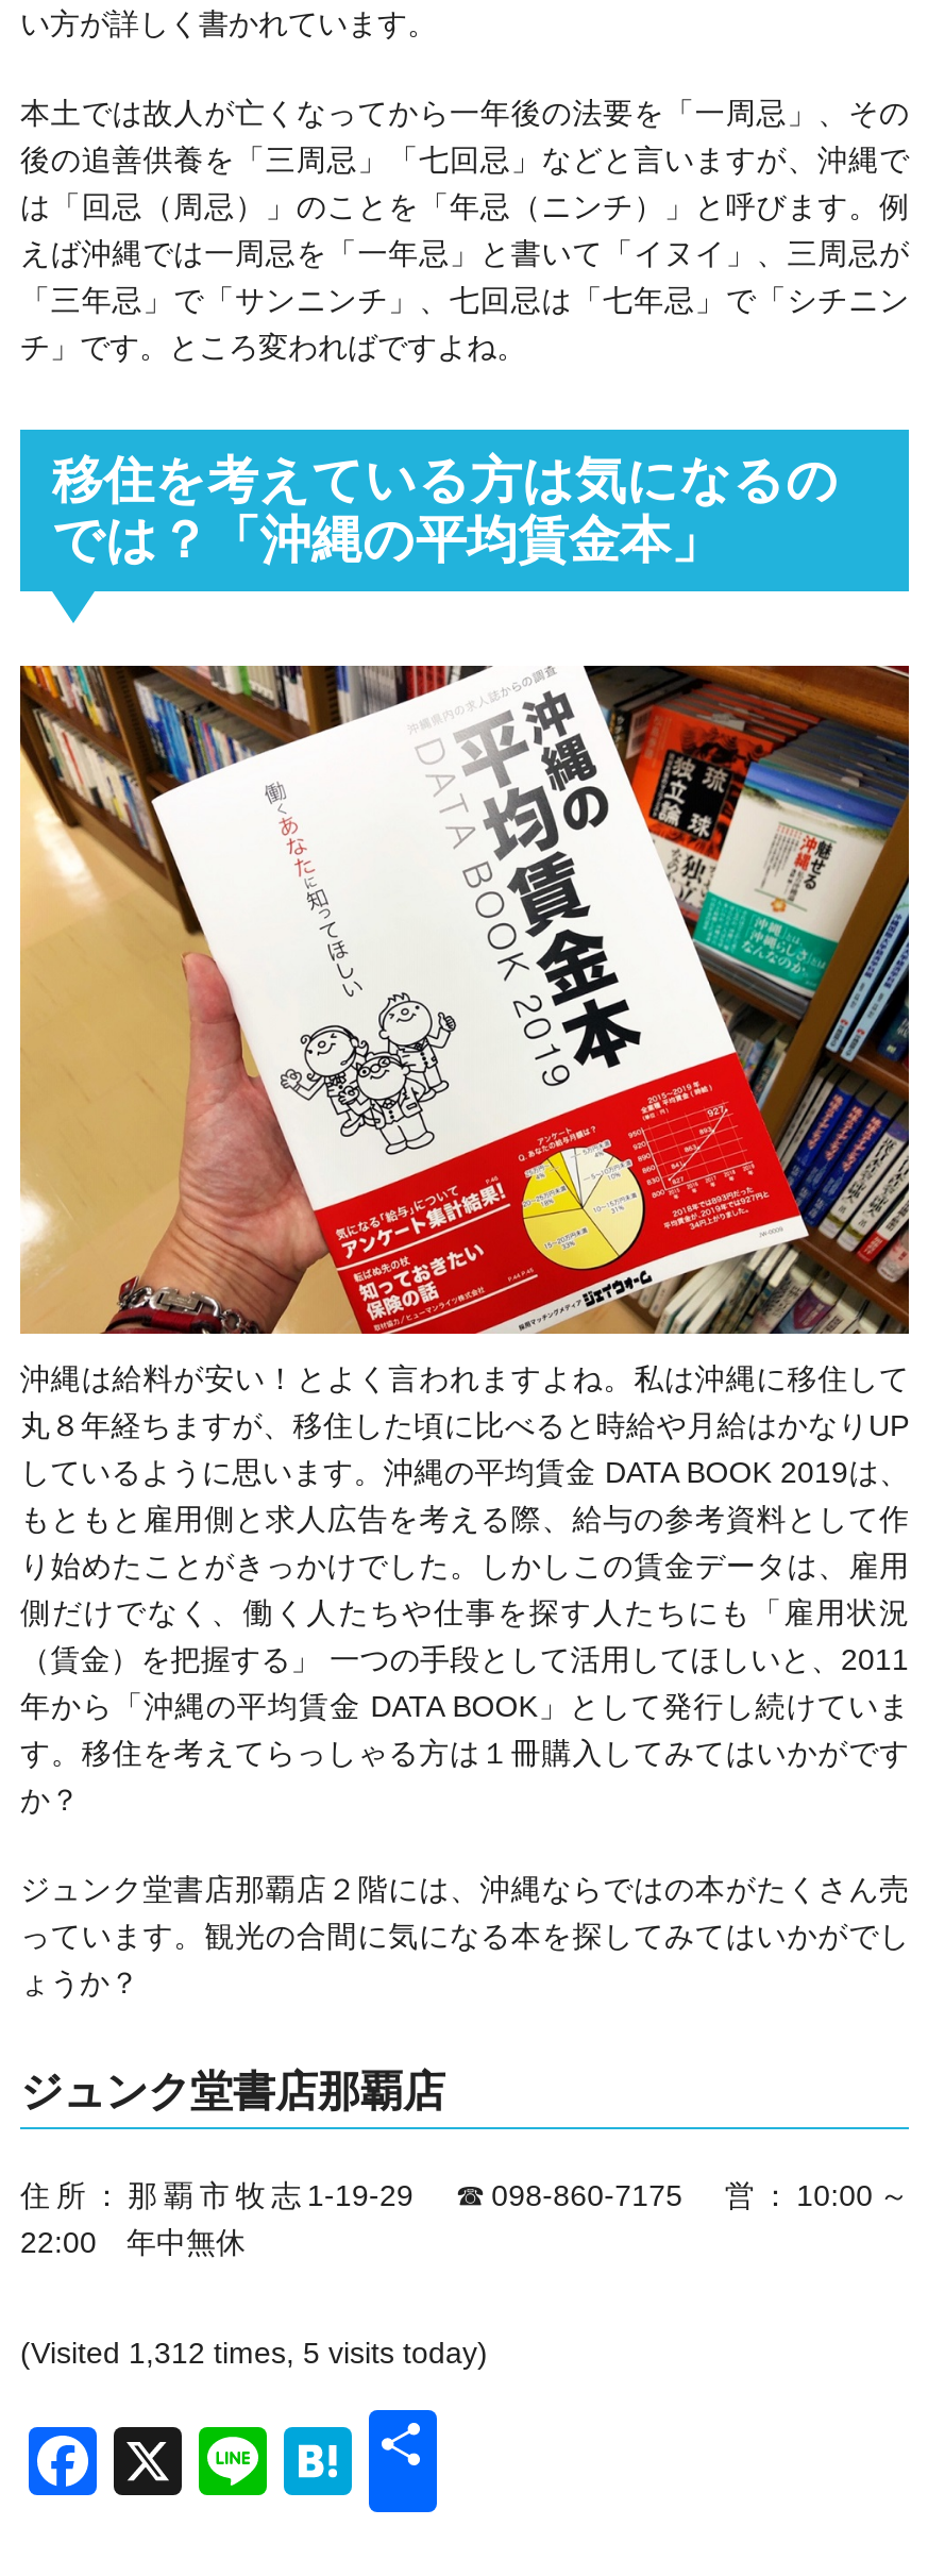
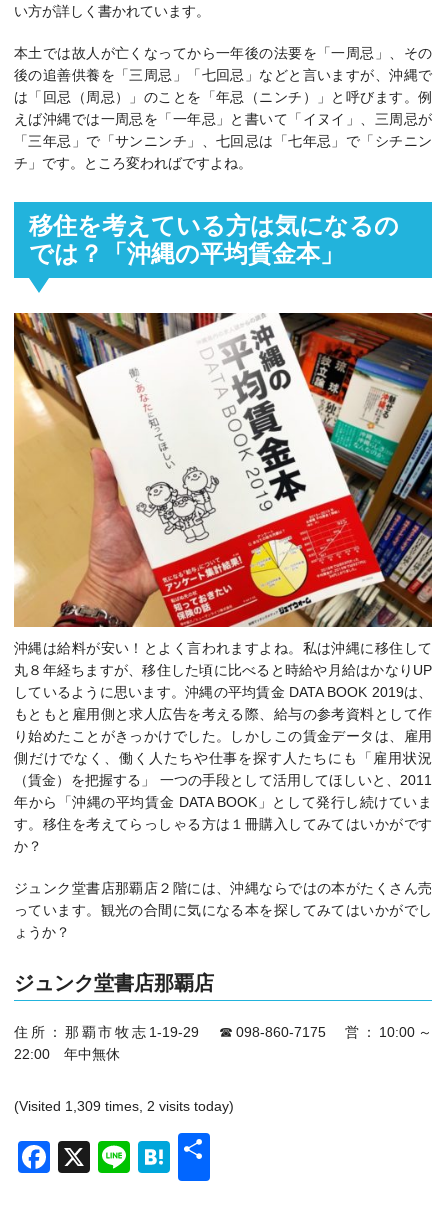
[20,2335,488,2369] (Visited 1,312 times, 5 visits today) -> [14,1098,234,1114] (Visited 1,309 times, 2 visits today)

